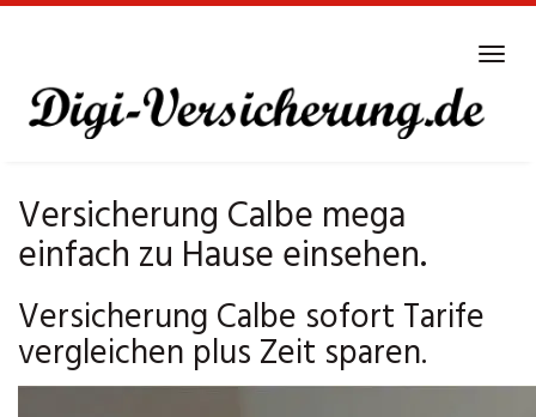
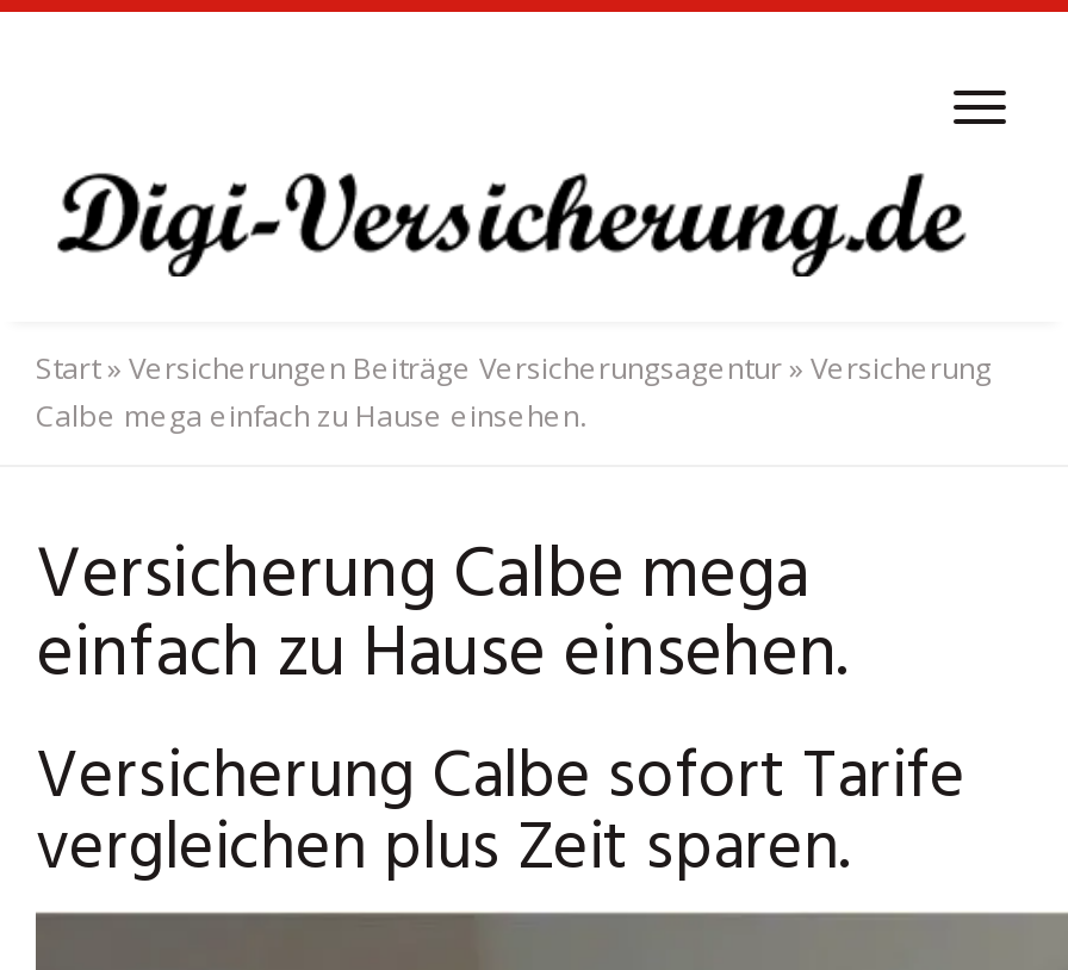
none -> [36,348,992,436] Start» Versicherungen Beiträge Versicherungsagentur» Versicherung | Calbe mega einfach zu Hause einsehen.

